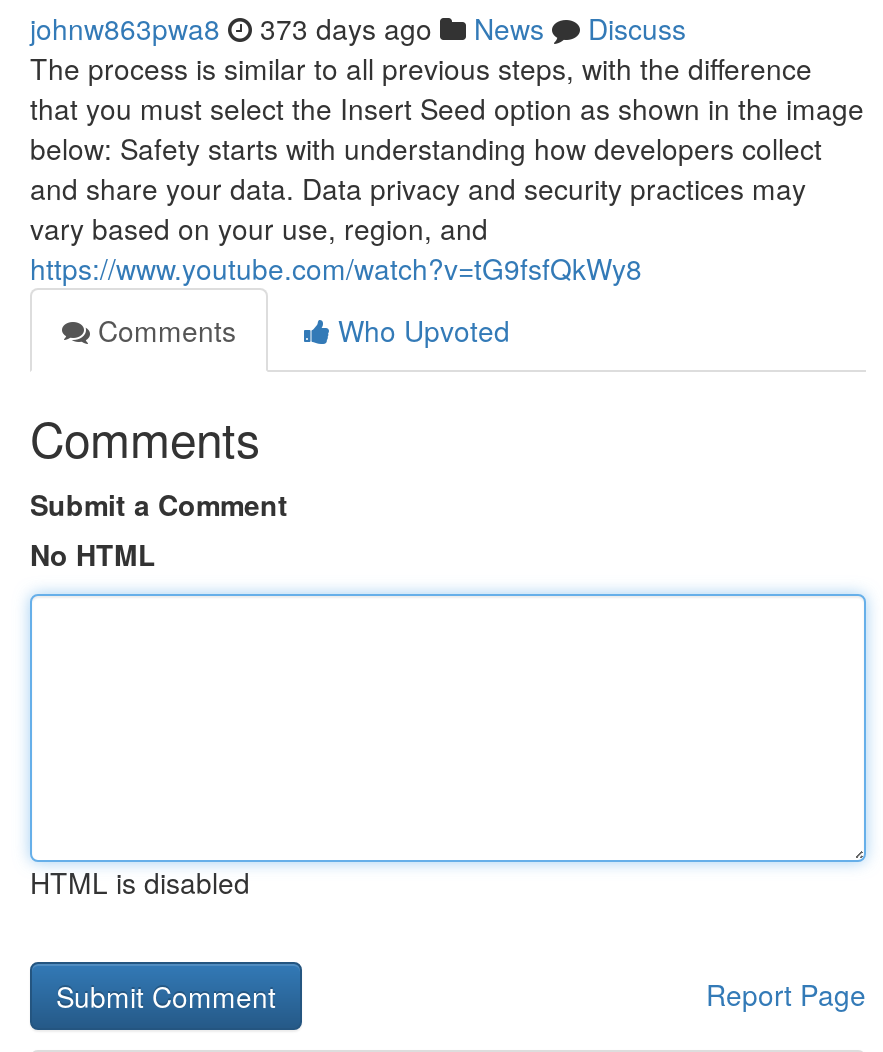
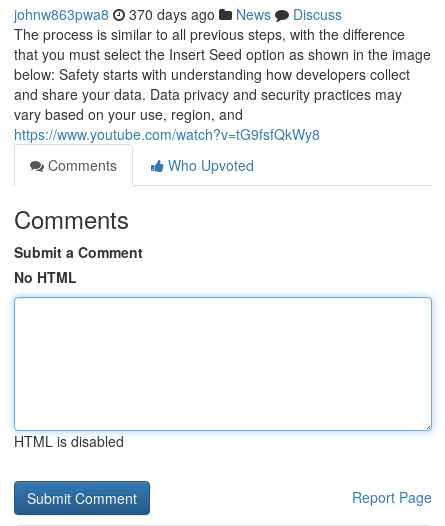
[30,8,686,48] johnw863pwa8 373 days ago News Discuss -> [14,4,342,24] johnw863pwa8 370 days ago News Discuss

